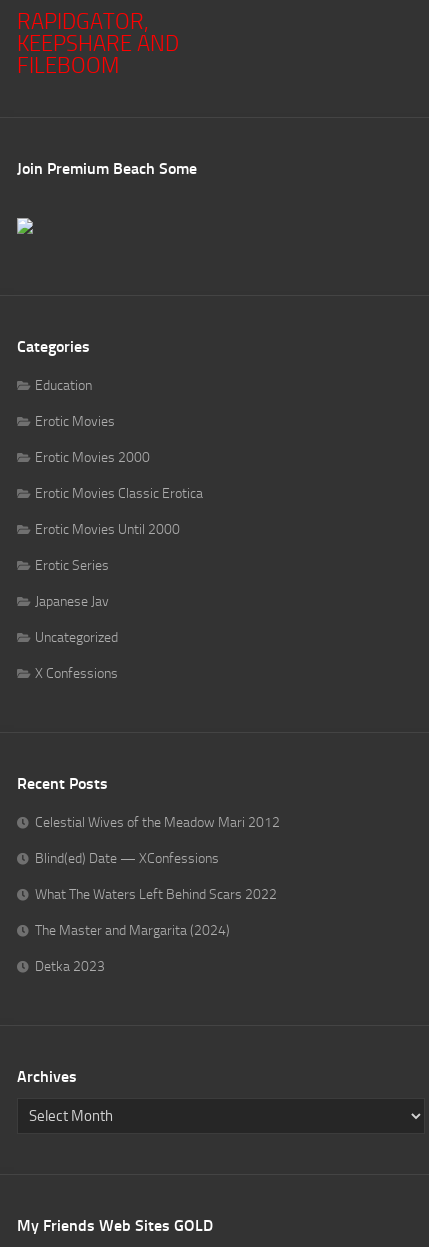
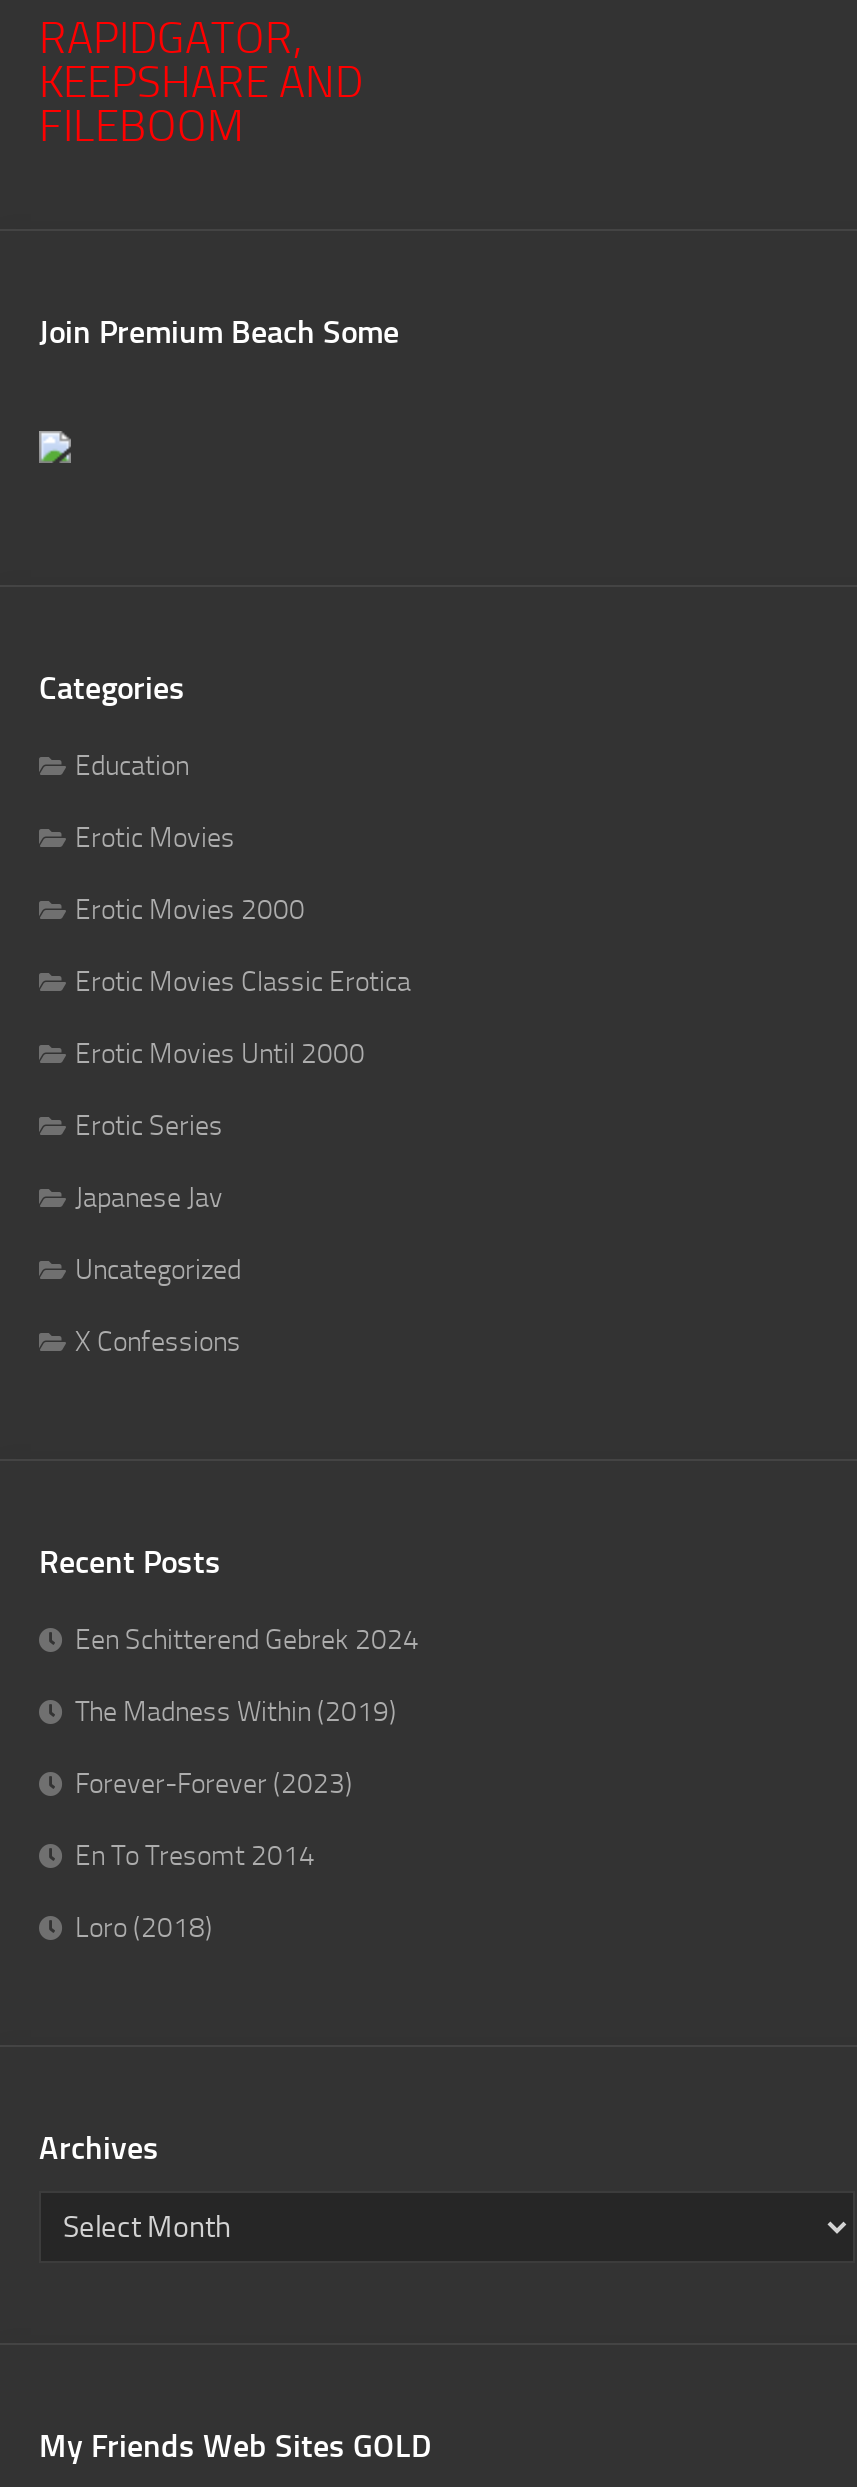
[35,814,280,831] Celestial Wives of the Meadow Mari 2012 -> [75,1623,419,1657] Een Schitterend Gebrek 2024
[35,850,219,867] Blind(ed) Date — XConfessions -> [75,1695,397,1729] The Madness Within (2019)
[35,886,277,903] What The Waters Left Behind Scars 2022 -> [75,1767,353,1801] Forever-Forever (2023)
[35,922,230,939] The Master and Margarita (2024) -> [75,1839,315,1873] En To Tresomt 2014
[35,958,105,975] Detka 2023 -> [75,1911,213,1945] Loro (2018)

